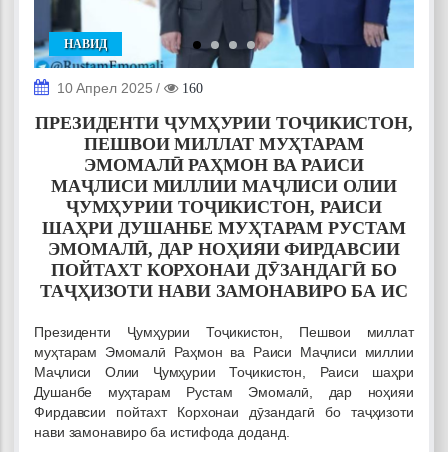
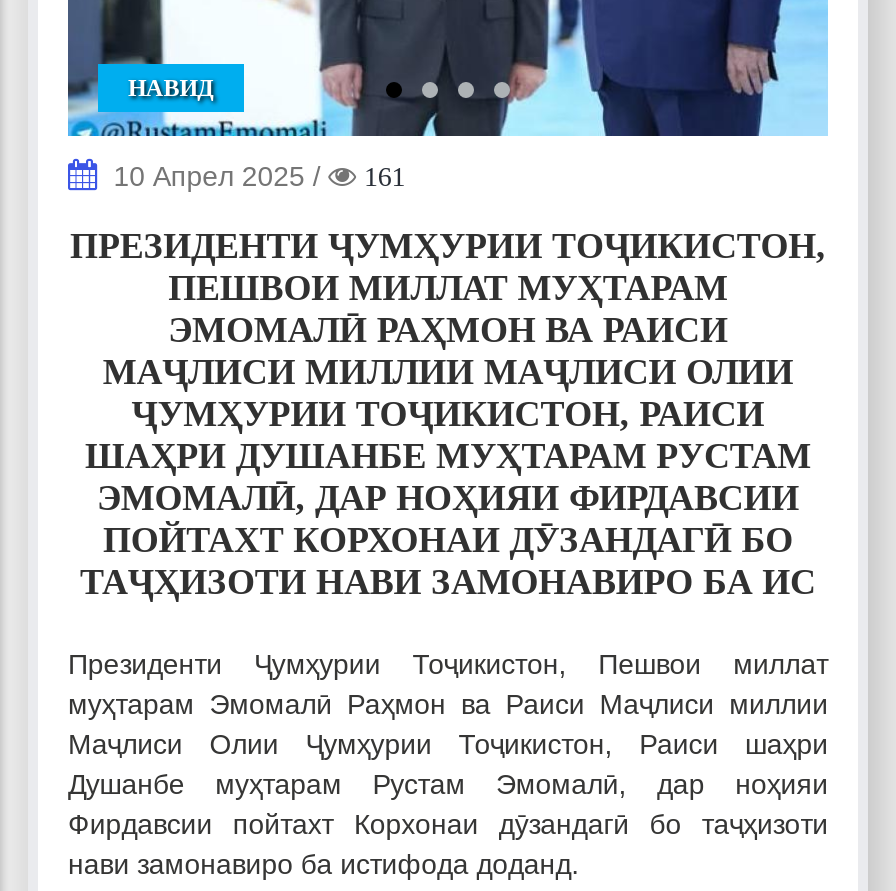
[57,80,203,96] 10 Апрел 2025 / 160 -> [113,160,405,192] 10 Апрел 2025 / 161

